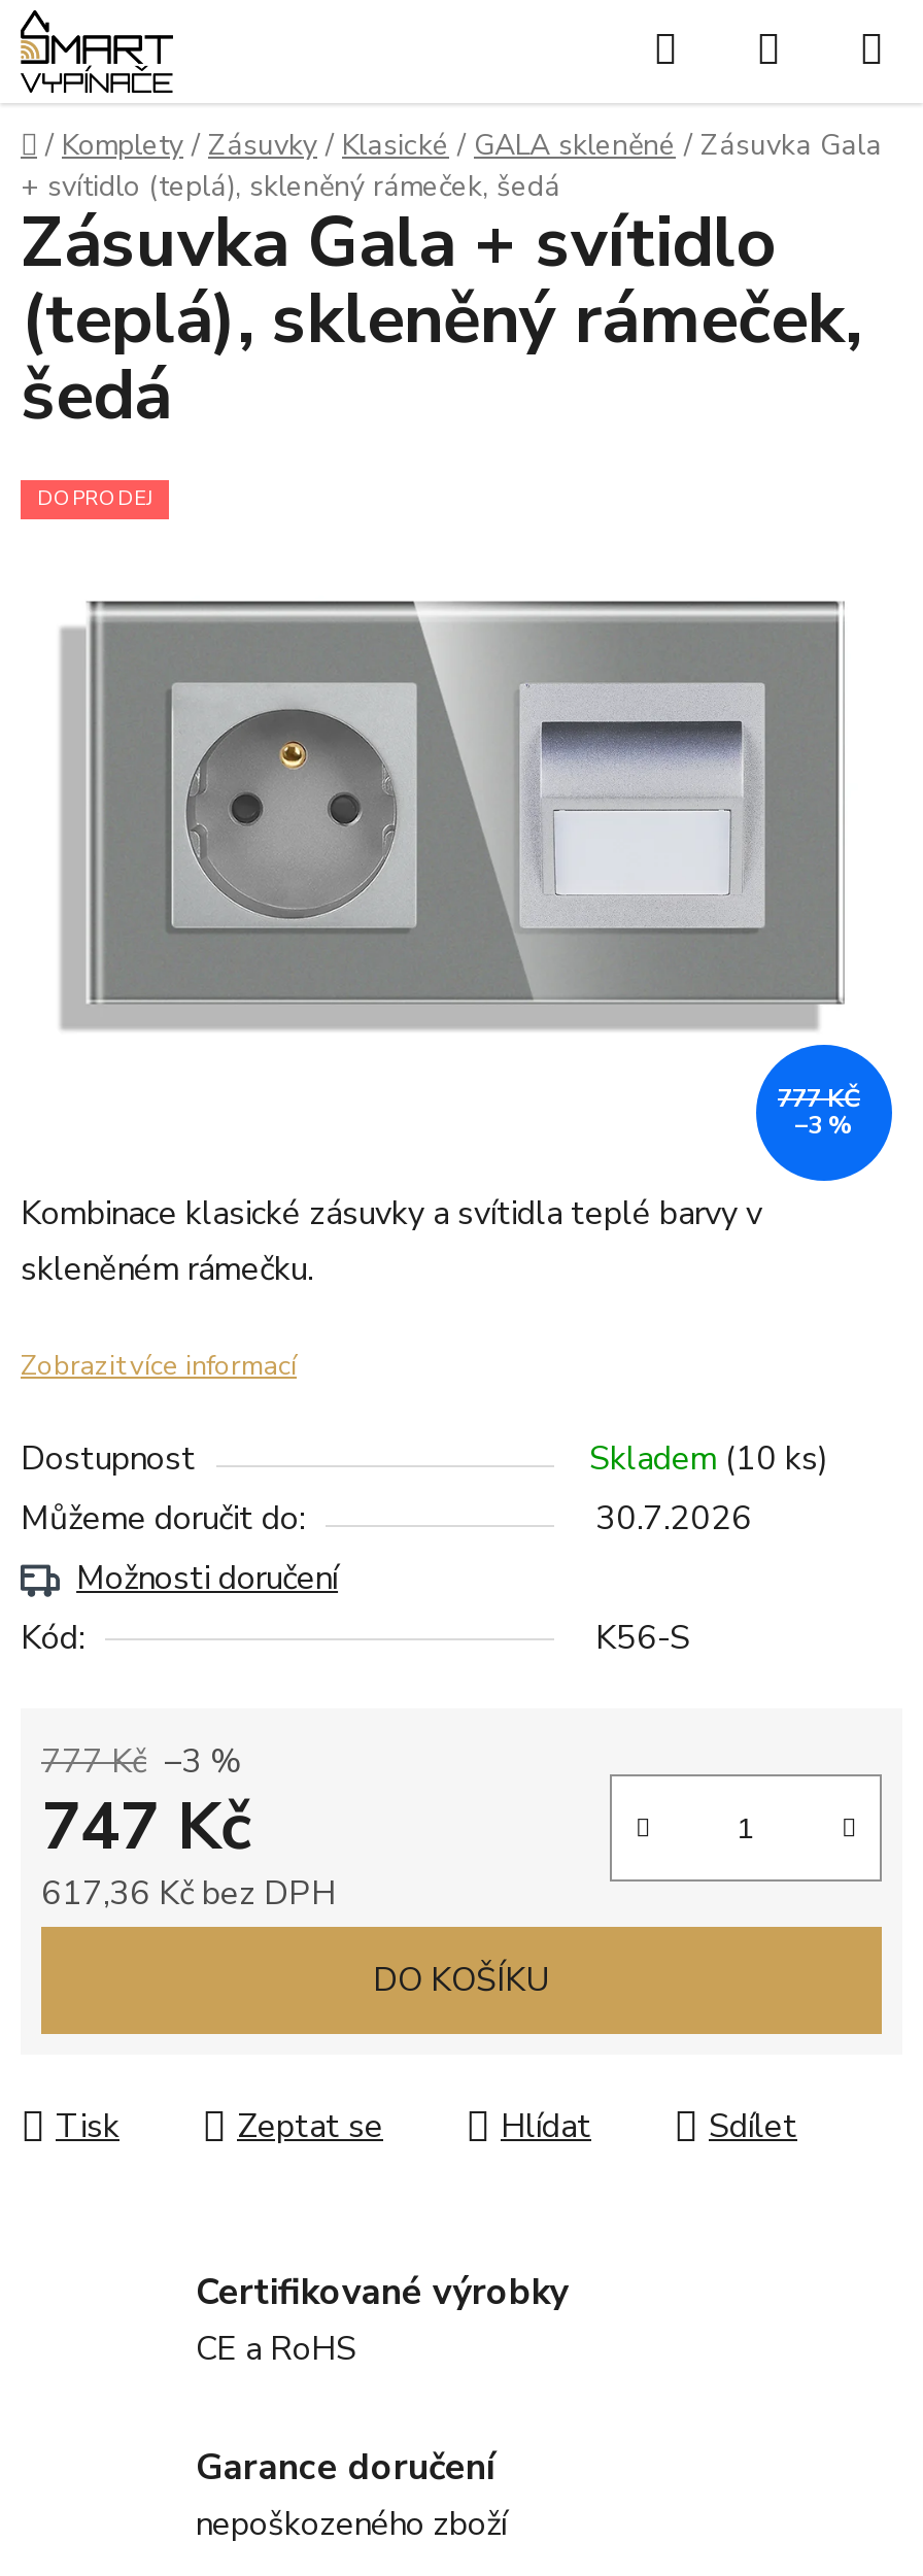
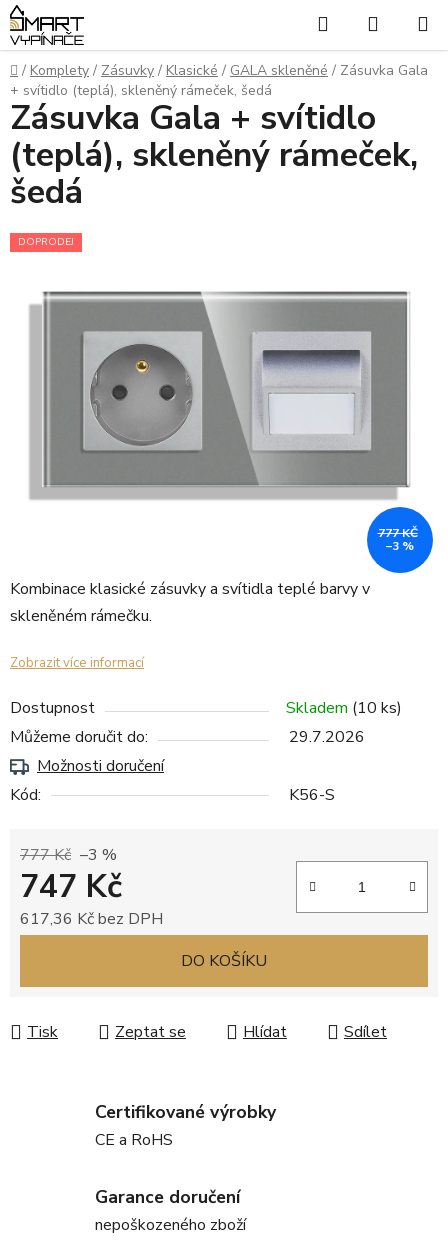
[595,1497,752,1542] 30.7.2026 -> [289,726,365,748] 29.7.2026

